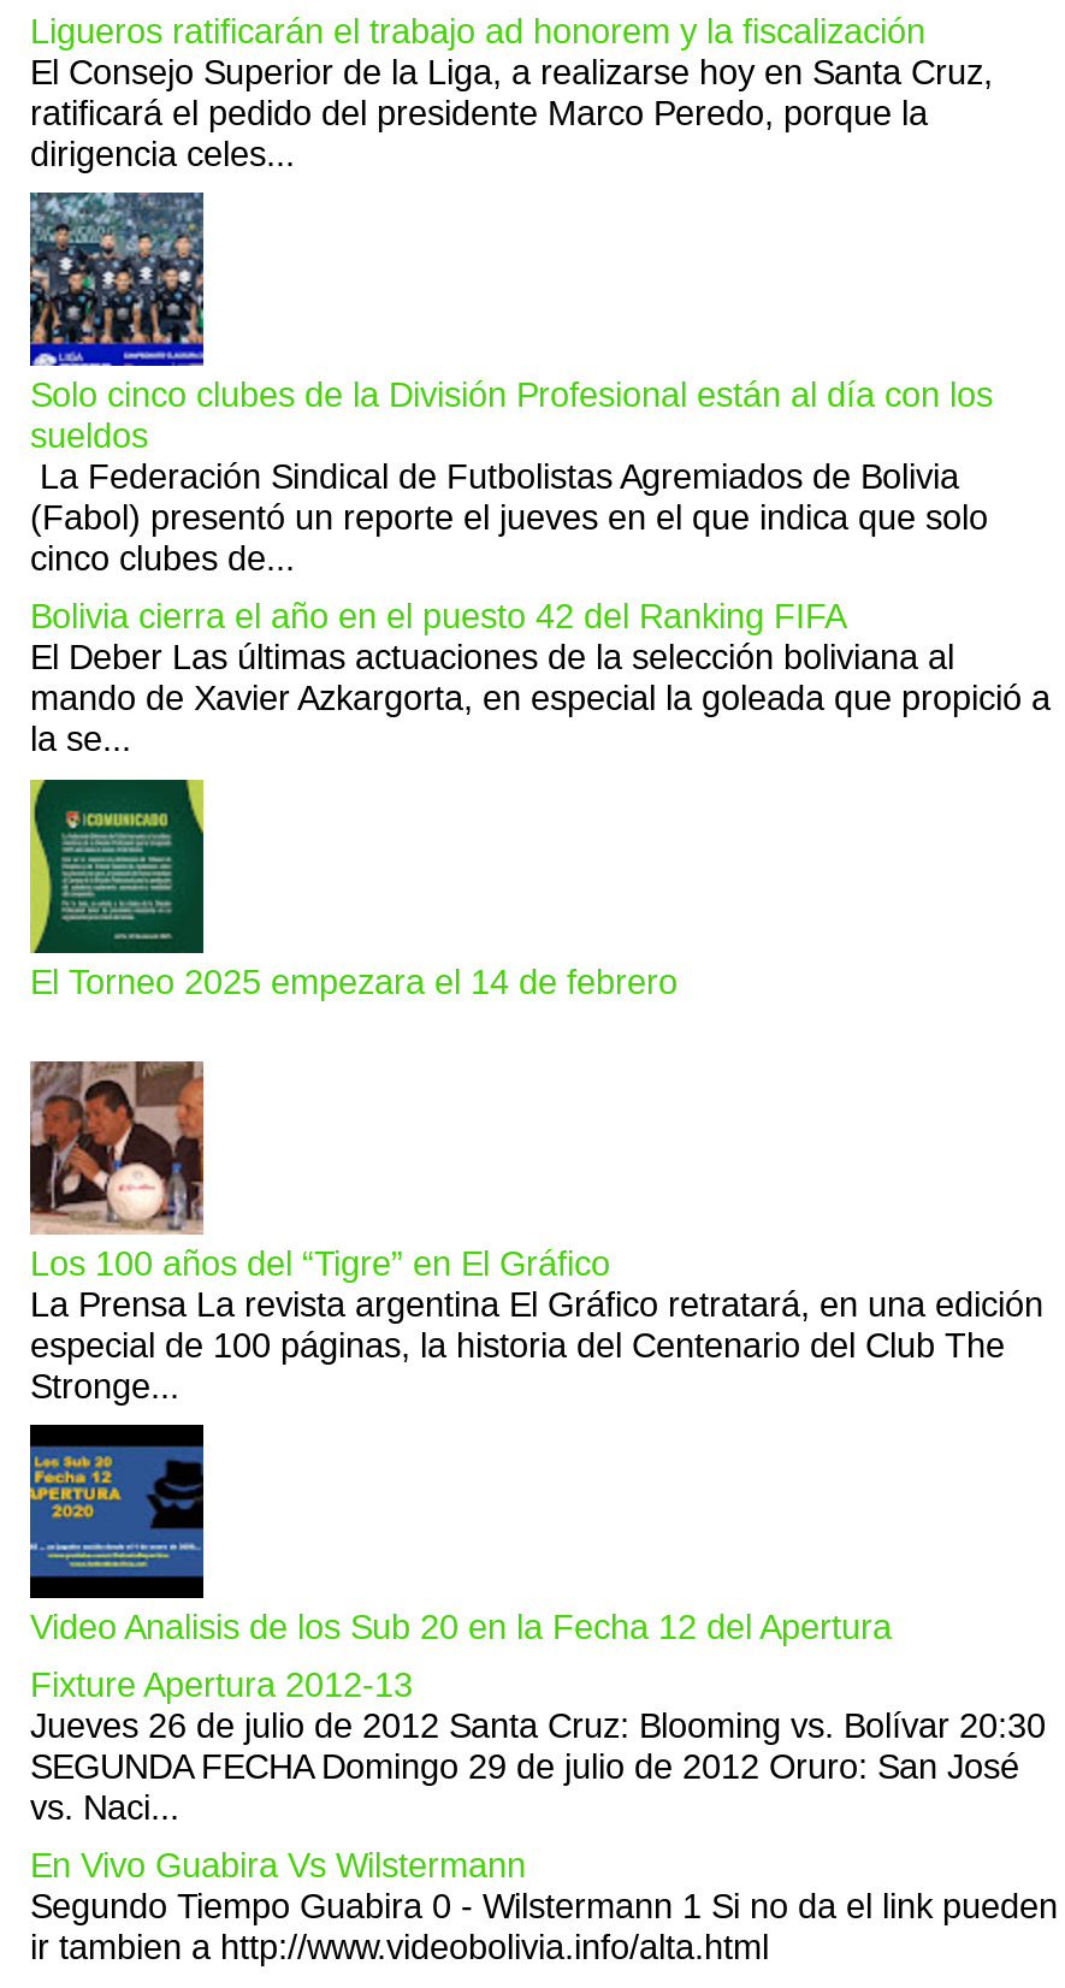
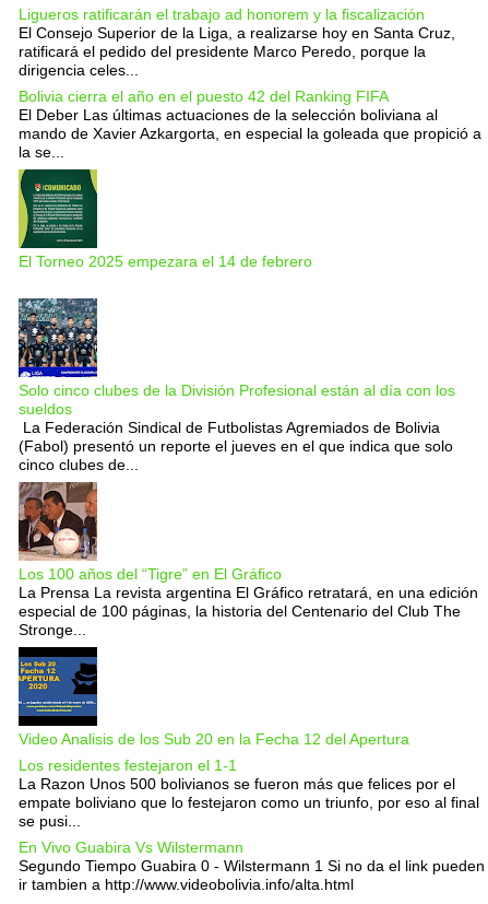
moved [28,190,993,578] -> [17,297,455,473]: [image] | Solo cinco clubes de la División Profesional están al día con los | sueldos | La Federación Sindical de Futbolistas Agremiados de Bolivia | (Fabol) presentó un reporte el jueves en el que indica que solo | cinco clubes de...
moved [30,598,1051,1000] -> [19,88,481,271]: [image] | Bolivia cierra el año en el puesto 42 del Ranking FIFA | El Deber Las últimas actuaciones de la selección boliviana al | mando de Xavier Azkargorta, en especial la goleada que propició a | la se... | El Torneo 2025 empezara el 14 de febrero
[30,1666,1046,1827] Fixture Apertura 2012-13 | Jueves 26 de julio de 2012 Santa Cruz: Blooming vs. Bolívar 20:30 | SEGUNDA FECHA Domingo 29 de julio de 2012 Oruro: San José | vs. Naci... -> [19,757,479,830] Los residentes festejaron el 1-1 | La Razon Unos 500 bolivianos se fueron más que felices por el | empate boliviano que lo festejaron como un triunfo, por eso al final | se pusi...

